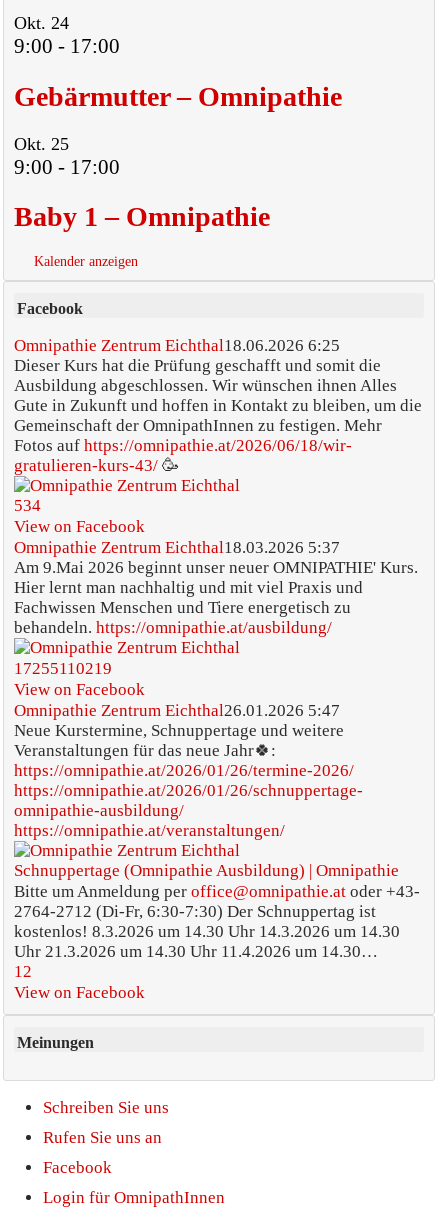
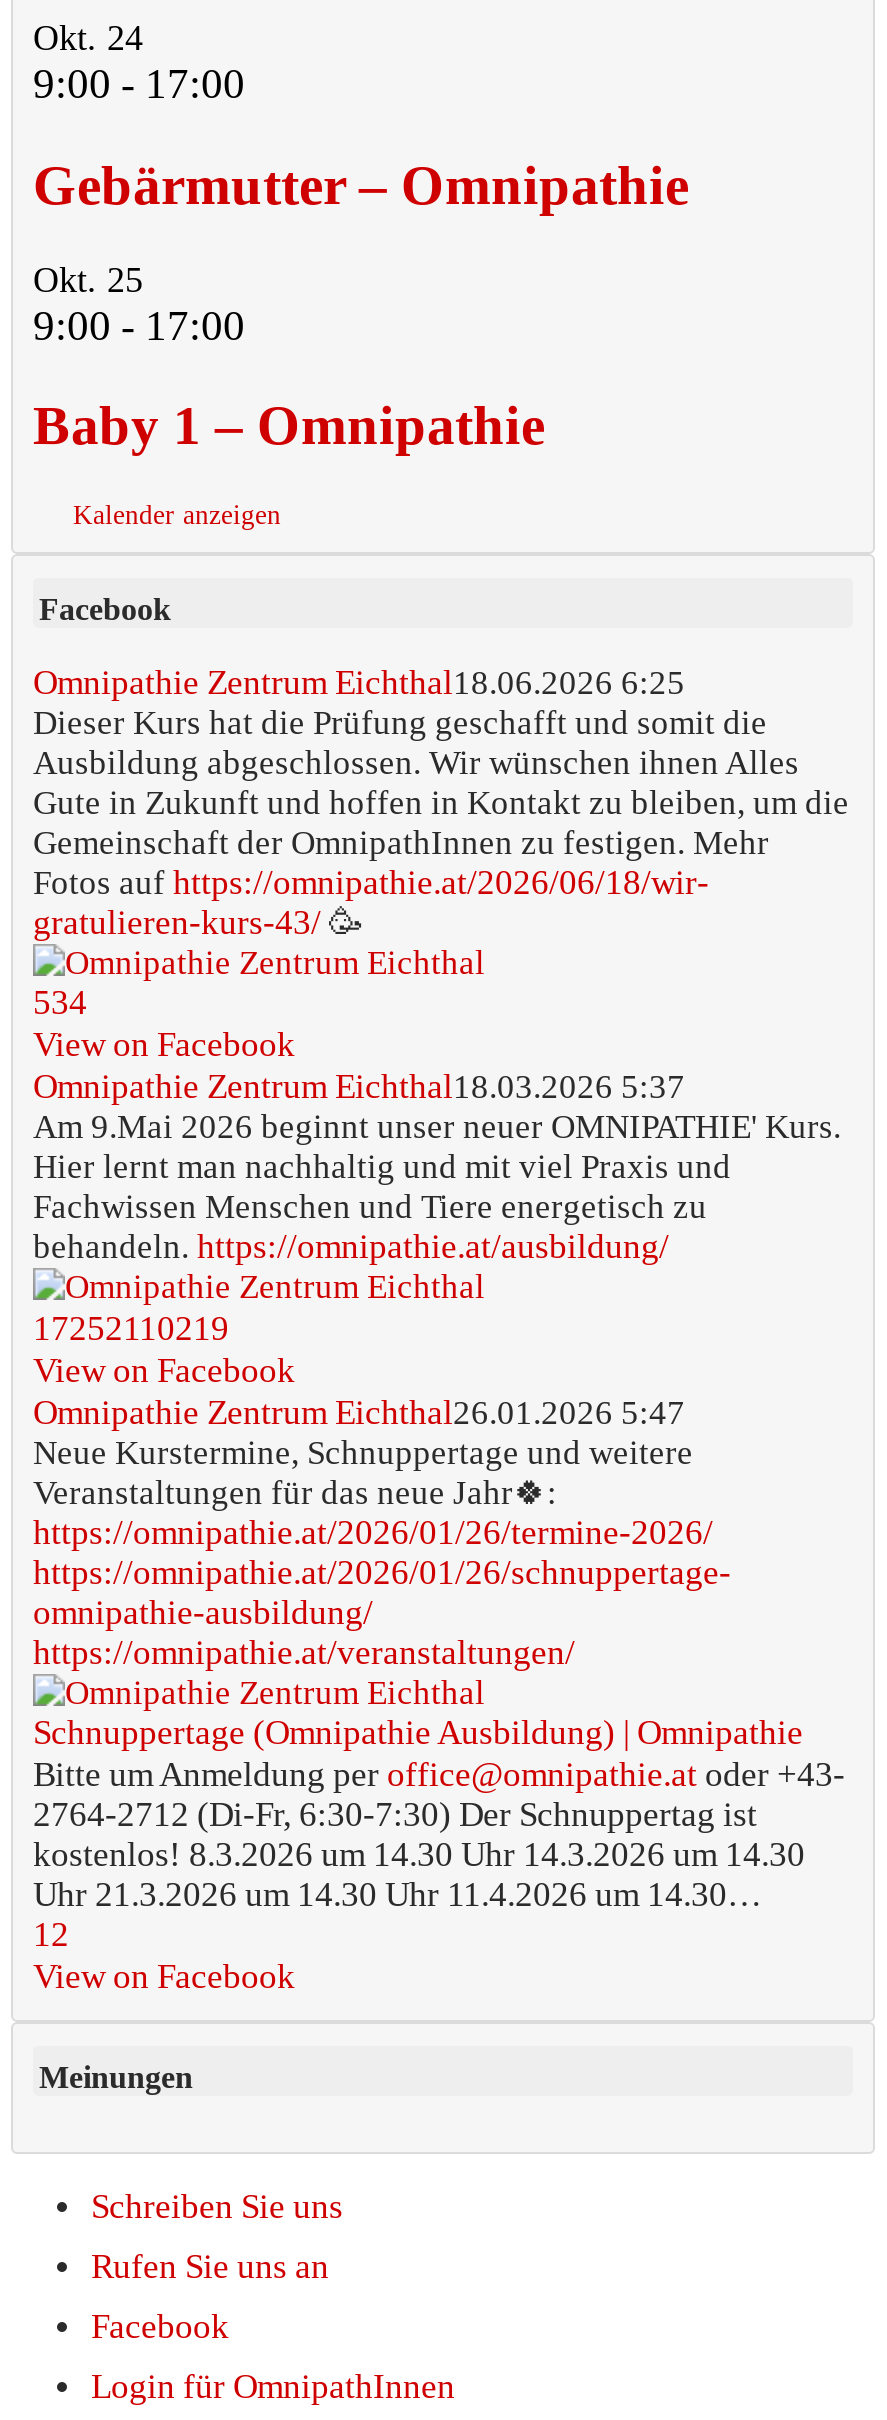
[14,658,112,678] 17255110219 -> [33,1309,229,1349] 17252110219

